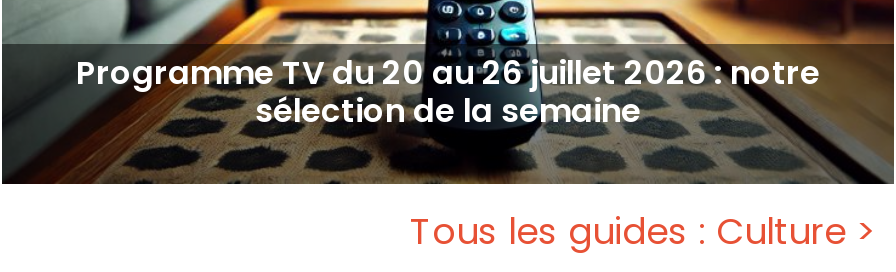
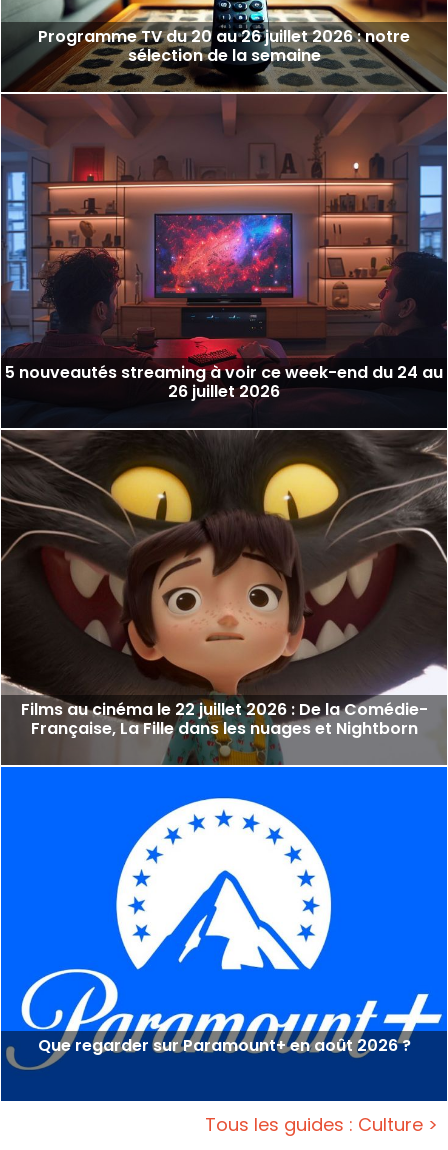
none -> [3,94,445,403] [image] | 5 nouveautés streaming à voir ce week-end du 24 au | 26 juillet 2026
none -> [3,392,445,1102] [image] | Films au cinéma le 22 juillet 2026 : De la Comédie- | Française, La Fille dans les nuages et Nightborn
none -> [37,1034,410,1057] Que regarder sur Paramount+ en août 2026 ?

